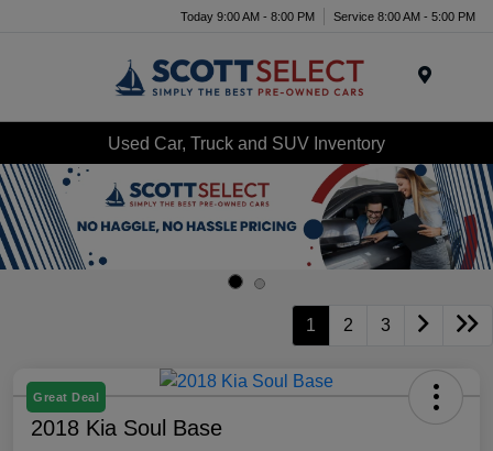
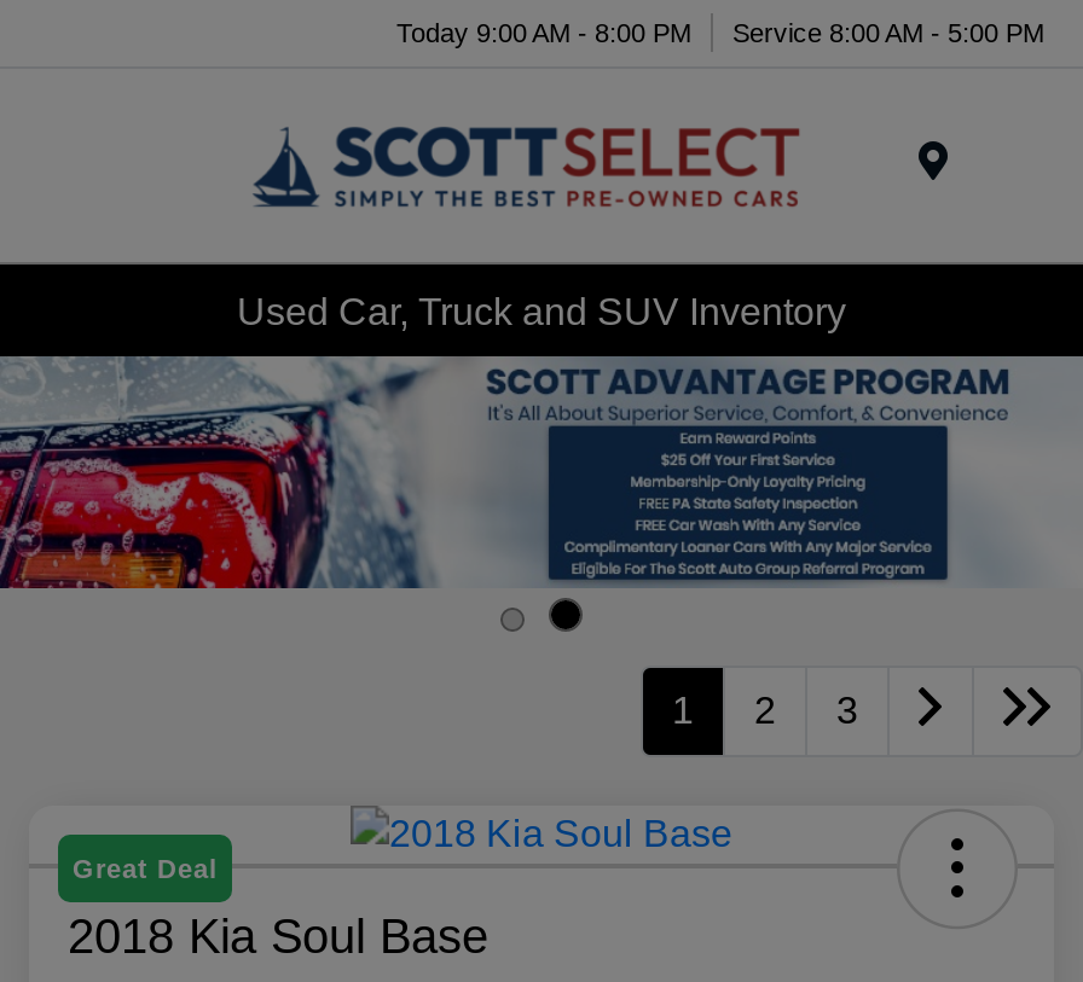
[3,163,490,289] [image] -> [7,354,1076,632] [image]

